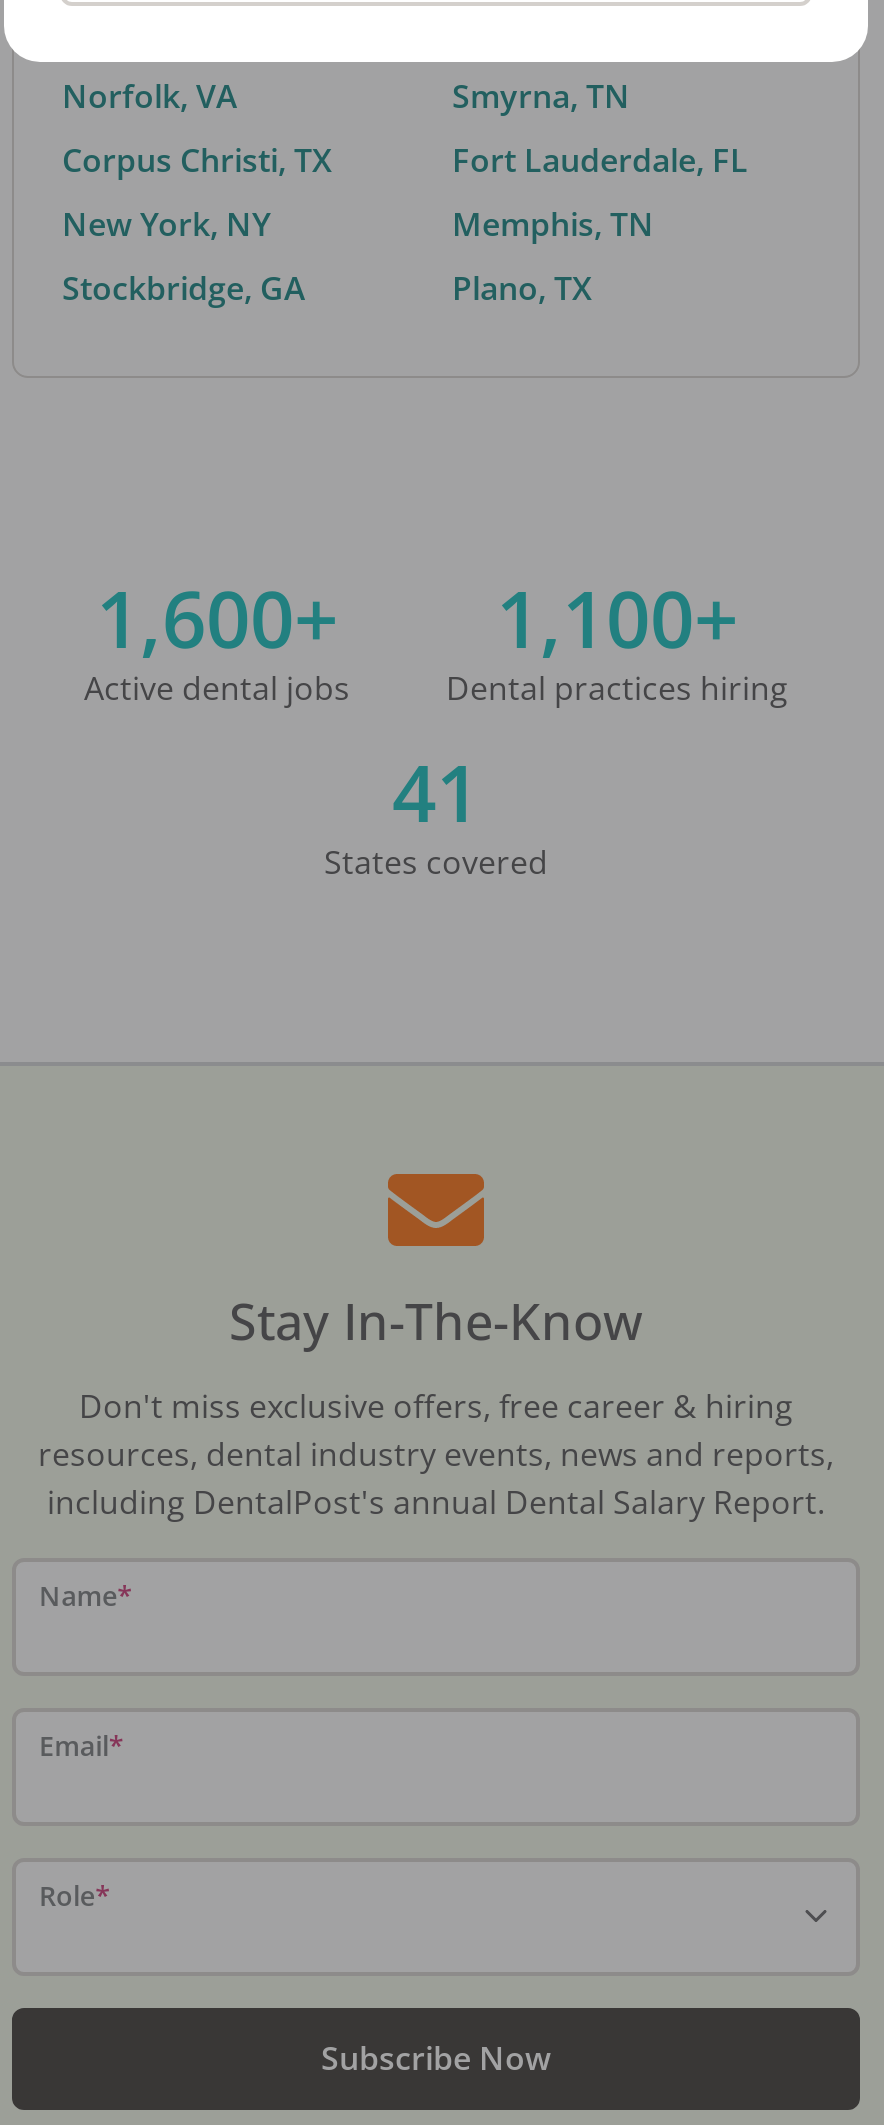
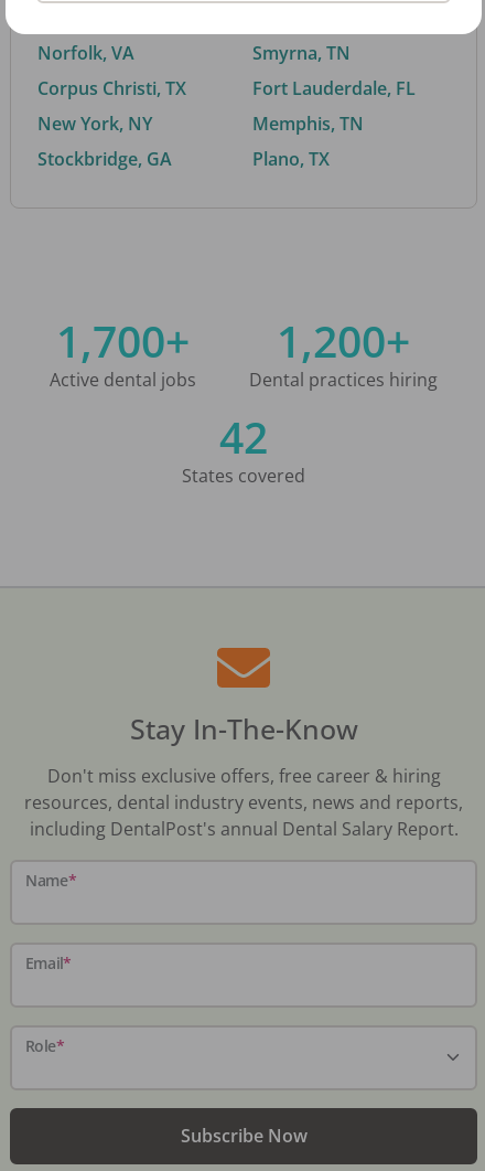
[96,565,338,671] 1,600+ -> [56,312,190,370] 1,700+
[496,565,738,671] 1,100+ -> [277,312,410,370] 1,200+
[392,739,480,845] 41 -> [219,408,268,466] 42

